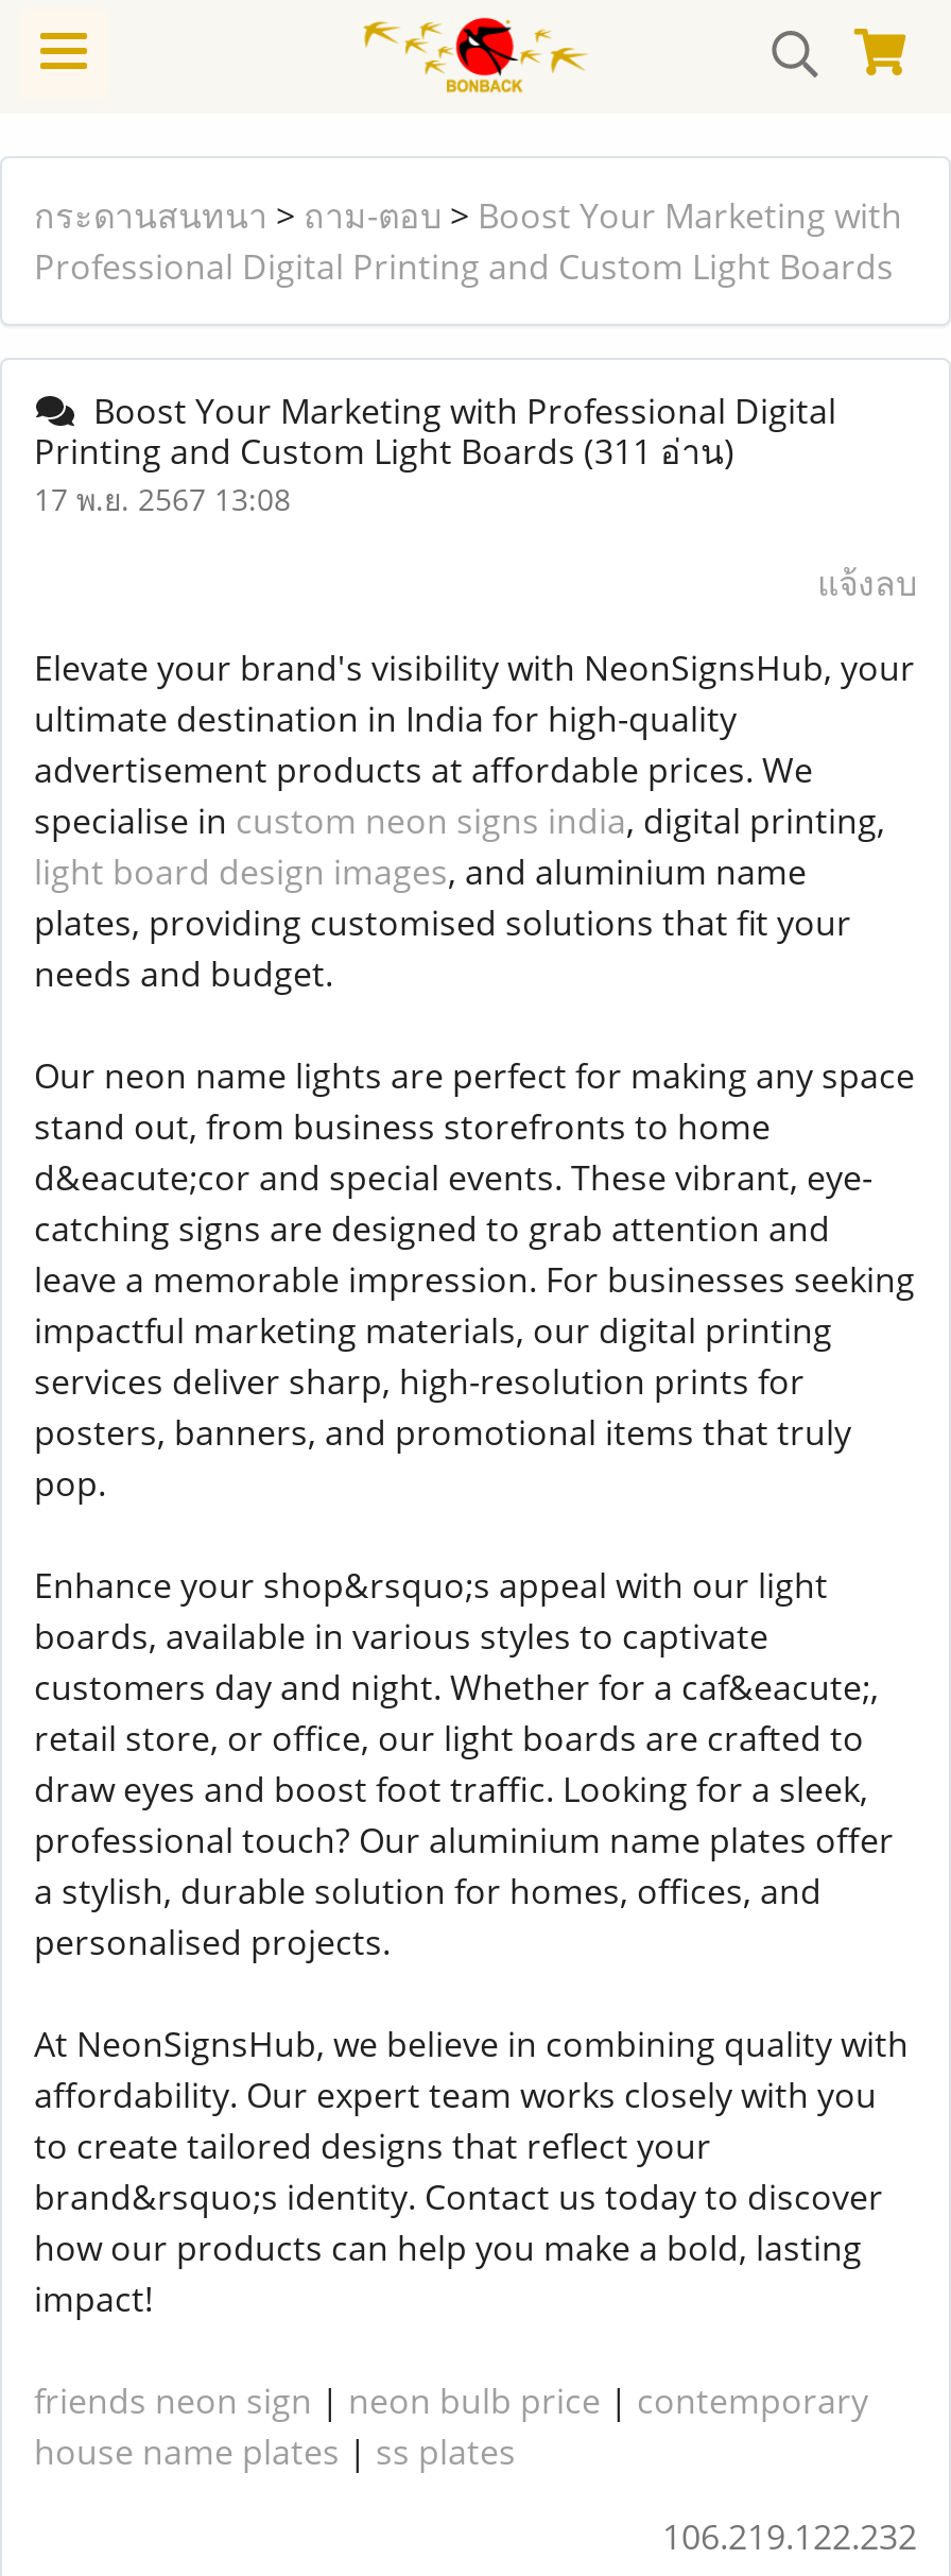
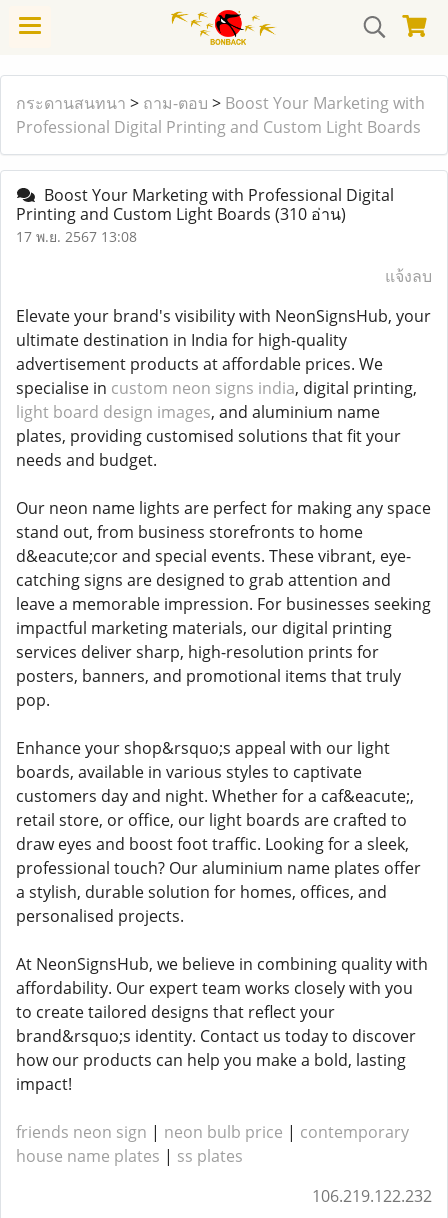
[34,428,734,475] Printing and Custom Light Boards (311 อ่าน) -> [16,203,346,225] Printing and Custom Light Boards (310 อ่าน)

